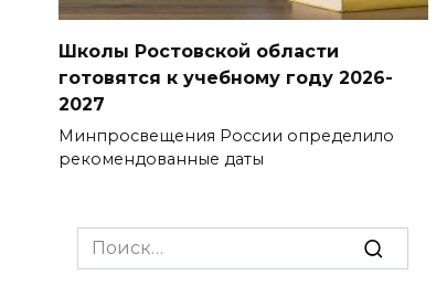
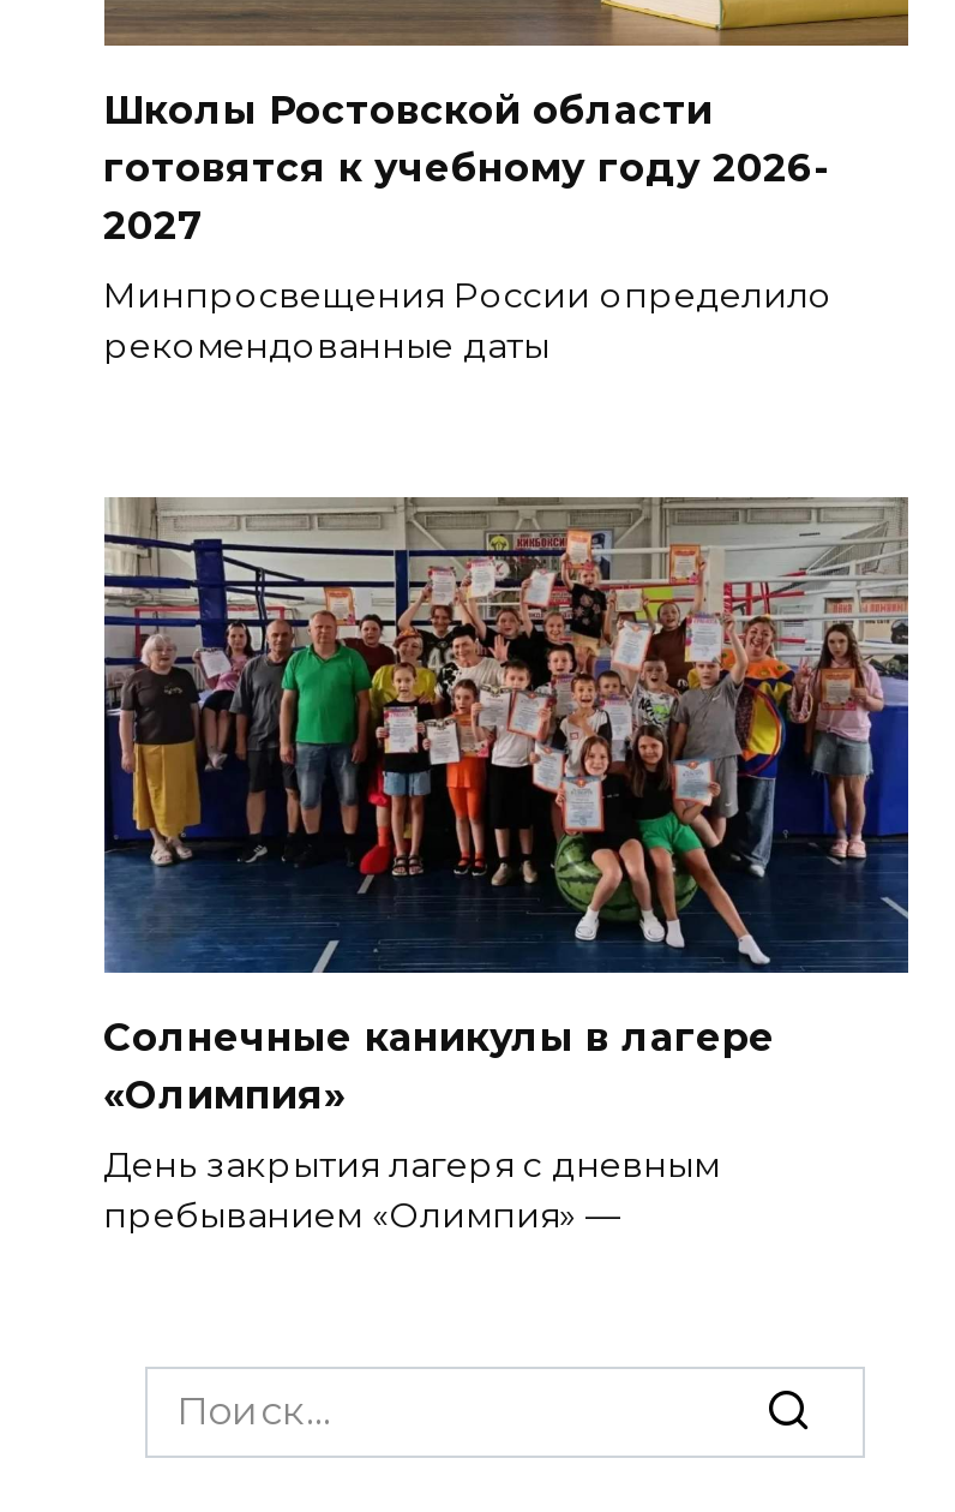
none -> [102,495,911,1237] [image] | Солнечные каникулы в лагере | «Олимпия» | День закрытия лагеря с дневным | пребыванием «Олимпия» —

